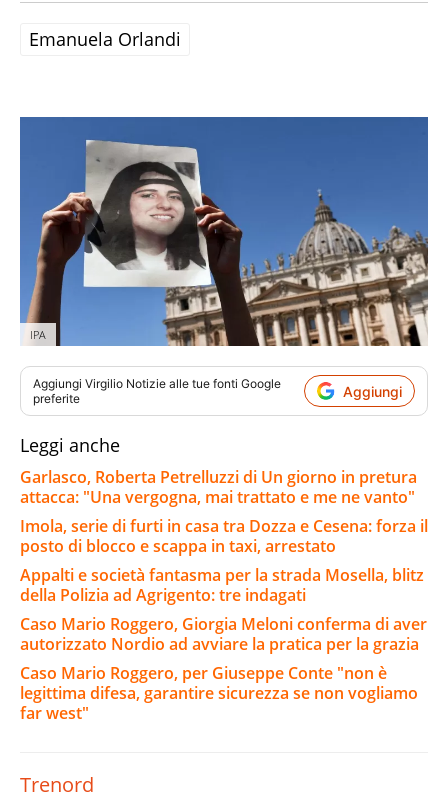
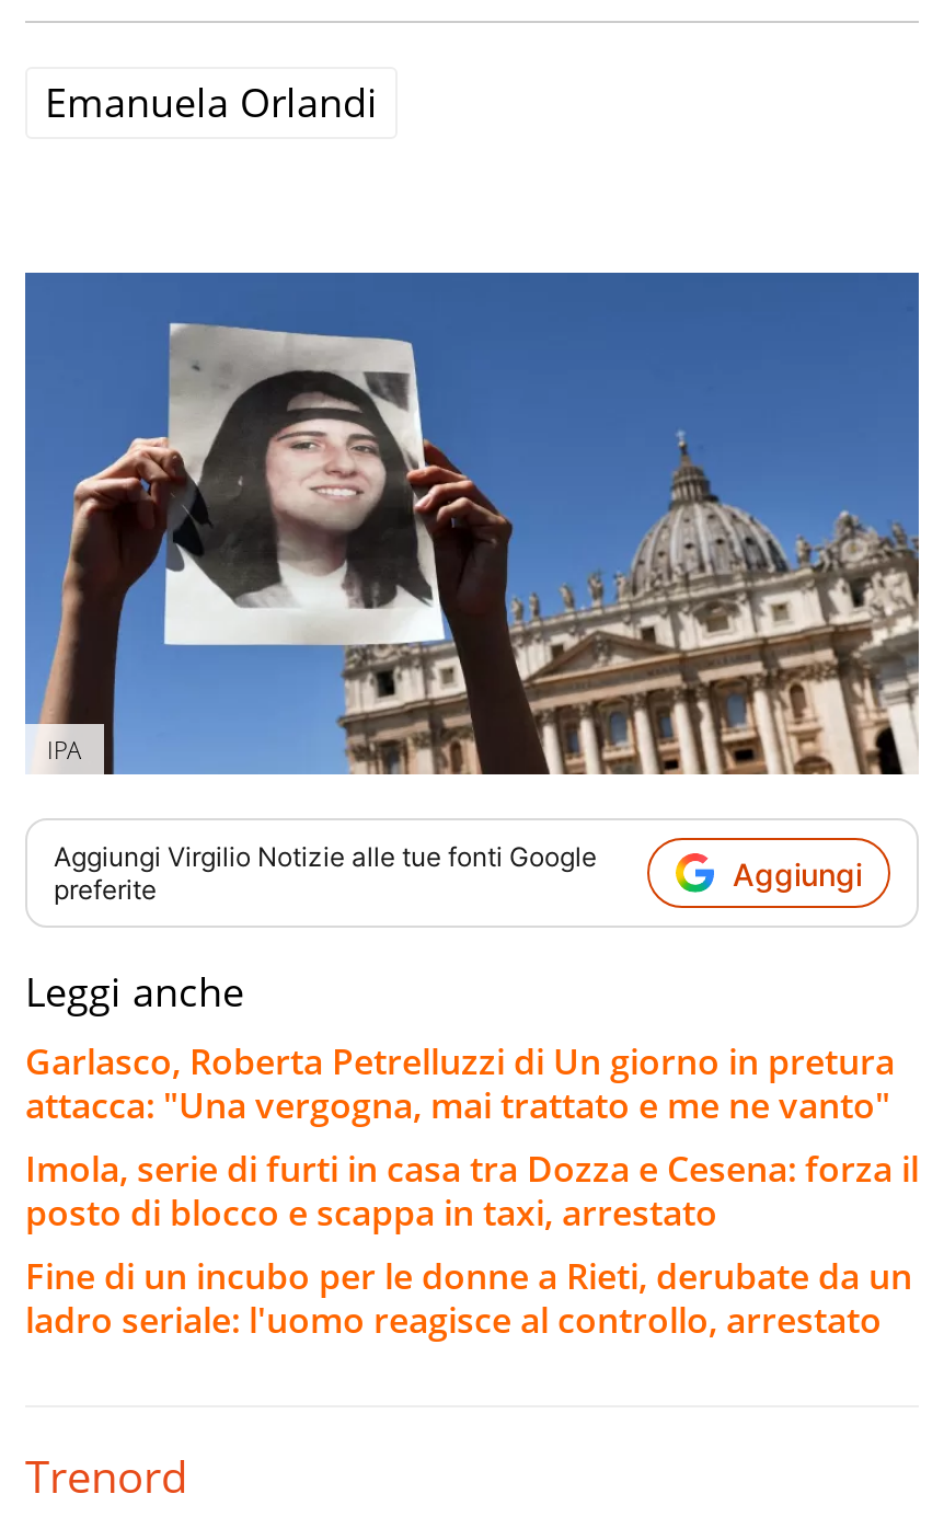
[20,564,427,724] Appalti e società fantasma per la strada Mosella, blitz | della Polizia ad Agrigento: tre indagati | Caso Mario Roggero, Giorgia Meloni conferma di aver | autorizzato Nordio ad avviare la pratica per la grazia | Caso Mario Roggero, per Giuseppe Conte "non è | legittima difesa, garantire sicurezza se non vogliamo | far west" -> [25,1253,912,1345] Fine di un incubo per le donne a Rieti, derubate da un | ladro seriale: l'uomo reagisce al controllo, arrestato

